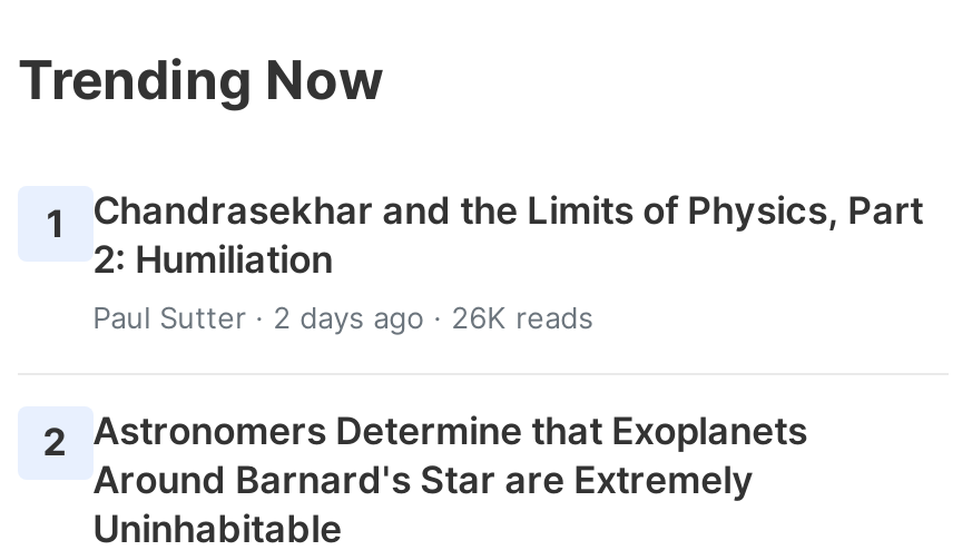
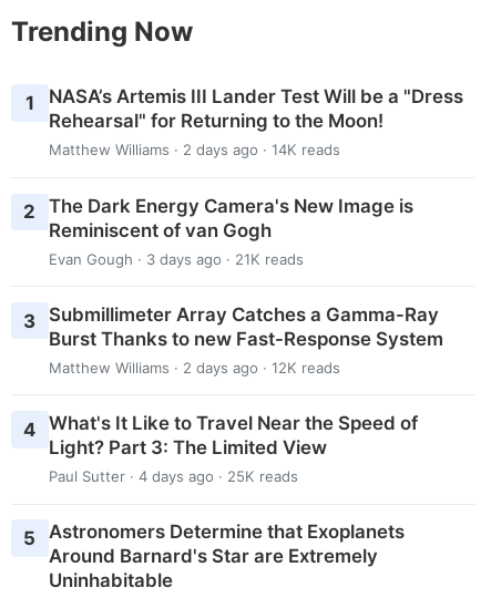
[43,189,923,465] Chandrasekhar and the Limits of Physics, Part | 2: Humiliation | Paul Sutter · 2 days ago · 26K reads | 2 Astronomers Determine that Exoplanets -> [24,86,463,549] NASA’s Artemis III Lander Test Will be a "Dress | Rehearsal" for Returning to the Moon! | Matthew Williams · 2 days ago · 14K reads | 2 The Dark Energy Camera's New Image is | Reminiscent of van Gogh | Evan Gough · 3 days ago · 21K reads | 3 Submillimeter Array Catches a Gamma-Ray | Burst Thanks to new Fast-Response System | Matthew Williams · 2 days ago · 12K reads | 4 What's It Like to Travel Near the Speed of | Light? Part 3: The Limited View | Paul Sutter · 4 days ago · 25K reads | 5 Astronomers Determine that Exoplanets

